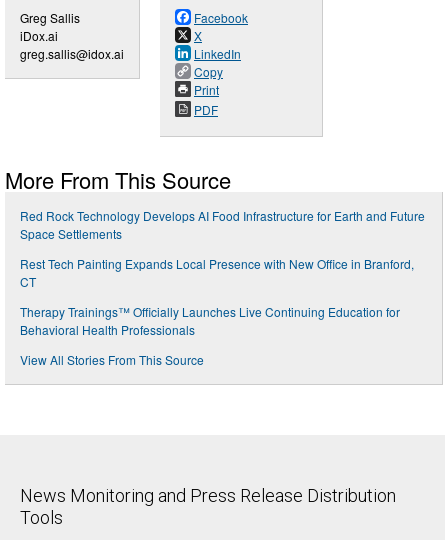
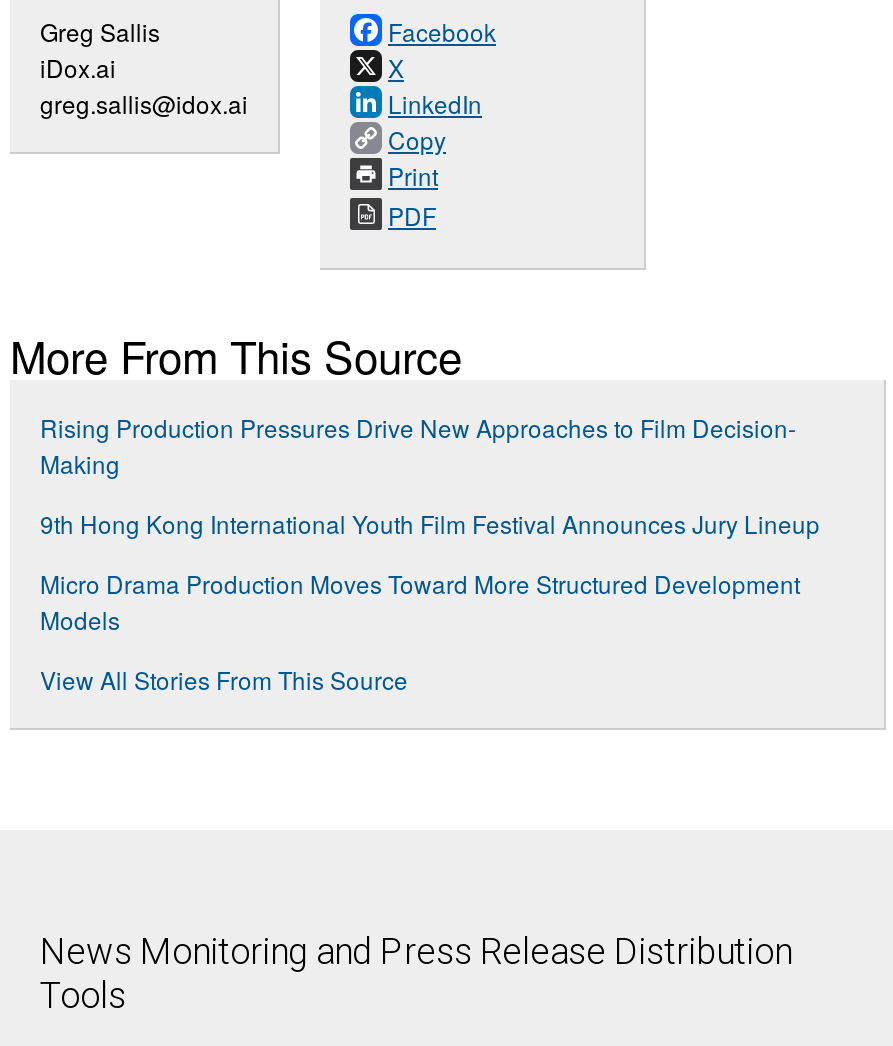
[20,207,425,242] Red Rock Technology Develops AI Food Infrastructure for Earth and Future | Space Settlements -> [40,411,796,481] Rising Production Pressures Drive New Approaches to Film Decision- | Making
[20,255,414,290] Rest Tech Painting Expands Local Presence with New Office in Branford, | CT -> [40,507,820,541] 9th Hong Kong International Youth Film Festival Announces Jury Lineup
[20,303,400,338] Therapy Trainings™ Officially Launches Live Continuing Education for | Behavioral Health Professionals -> [40,567,800,637] Micro Drama Production Moves Toward More Structured Development | Models

